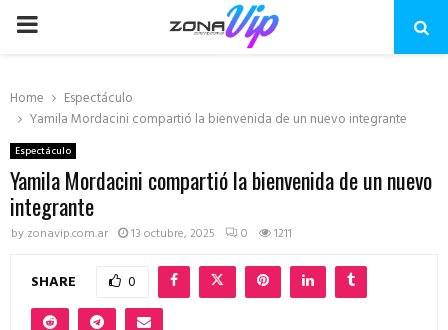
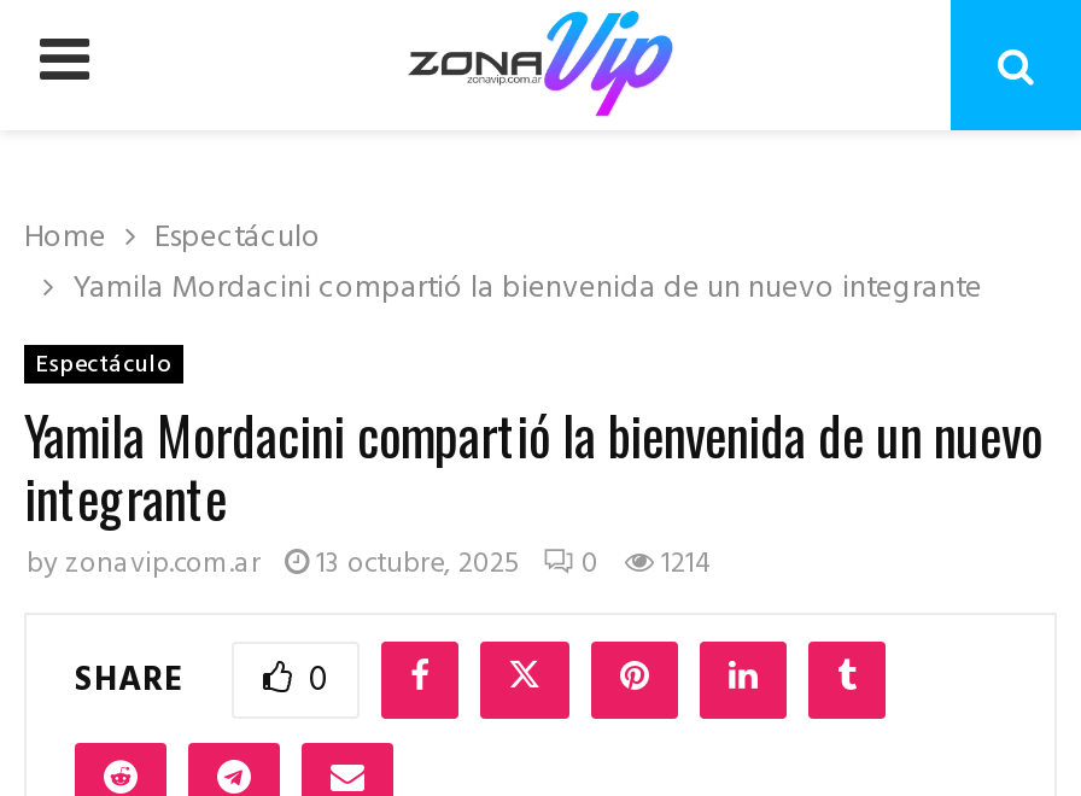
[11,224,292,244] by zonavip.com.ar 13 octubre, 2025 0 1211 -> [27,540,709,589] by zonavip.com.ar 13 octubre, 2025 0 1214

